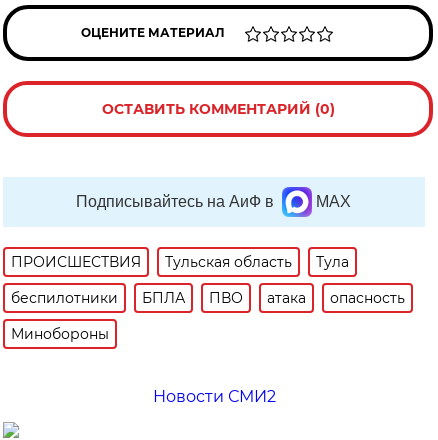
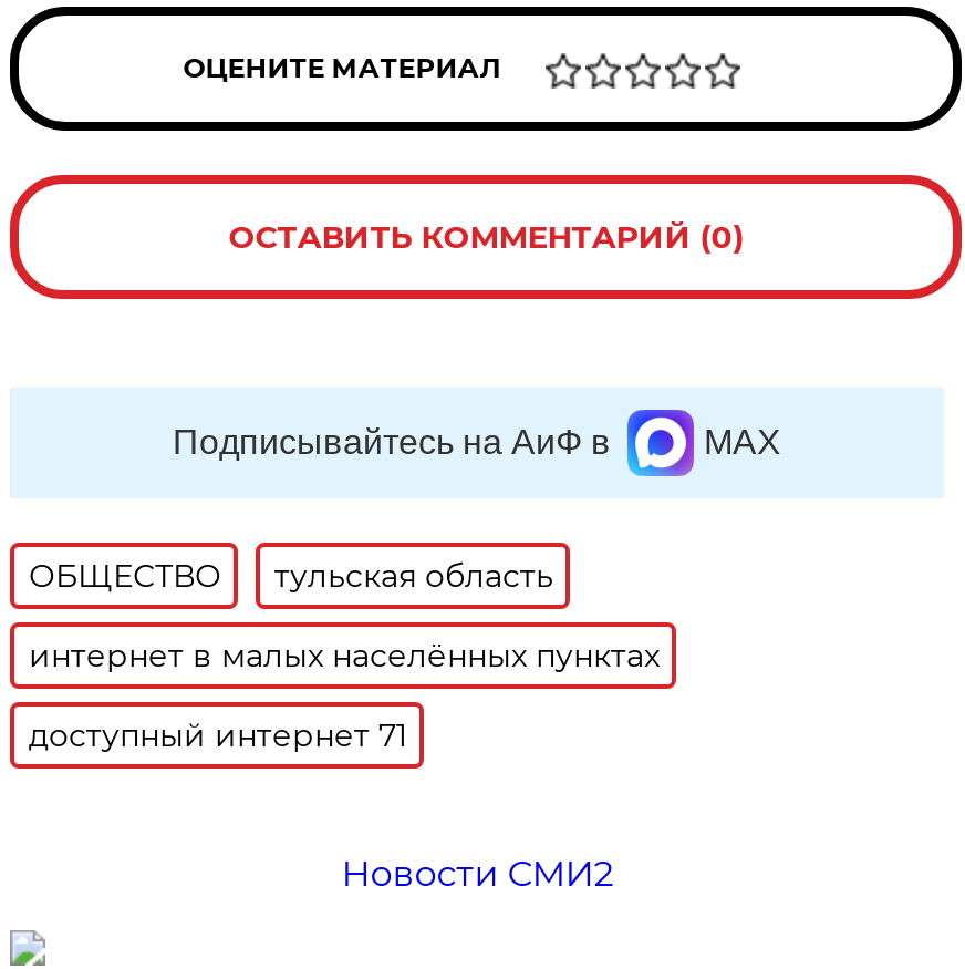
[11,253,349,271] ПРОИСШЕСТВИЯ | Тульская область | Тула -> [29,556,553,596] ОБЩЕСТВО | тульская область
[11,289,405,307] беспилотники | БПЛА | ПВО | атака | опасность -> [29,635,659,675] интернет в малых населённых пунктах
[11,325,109,343] Минобороны -> [29,715,407,755] доступный интернет 71

